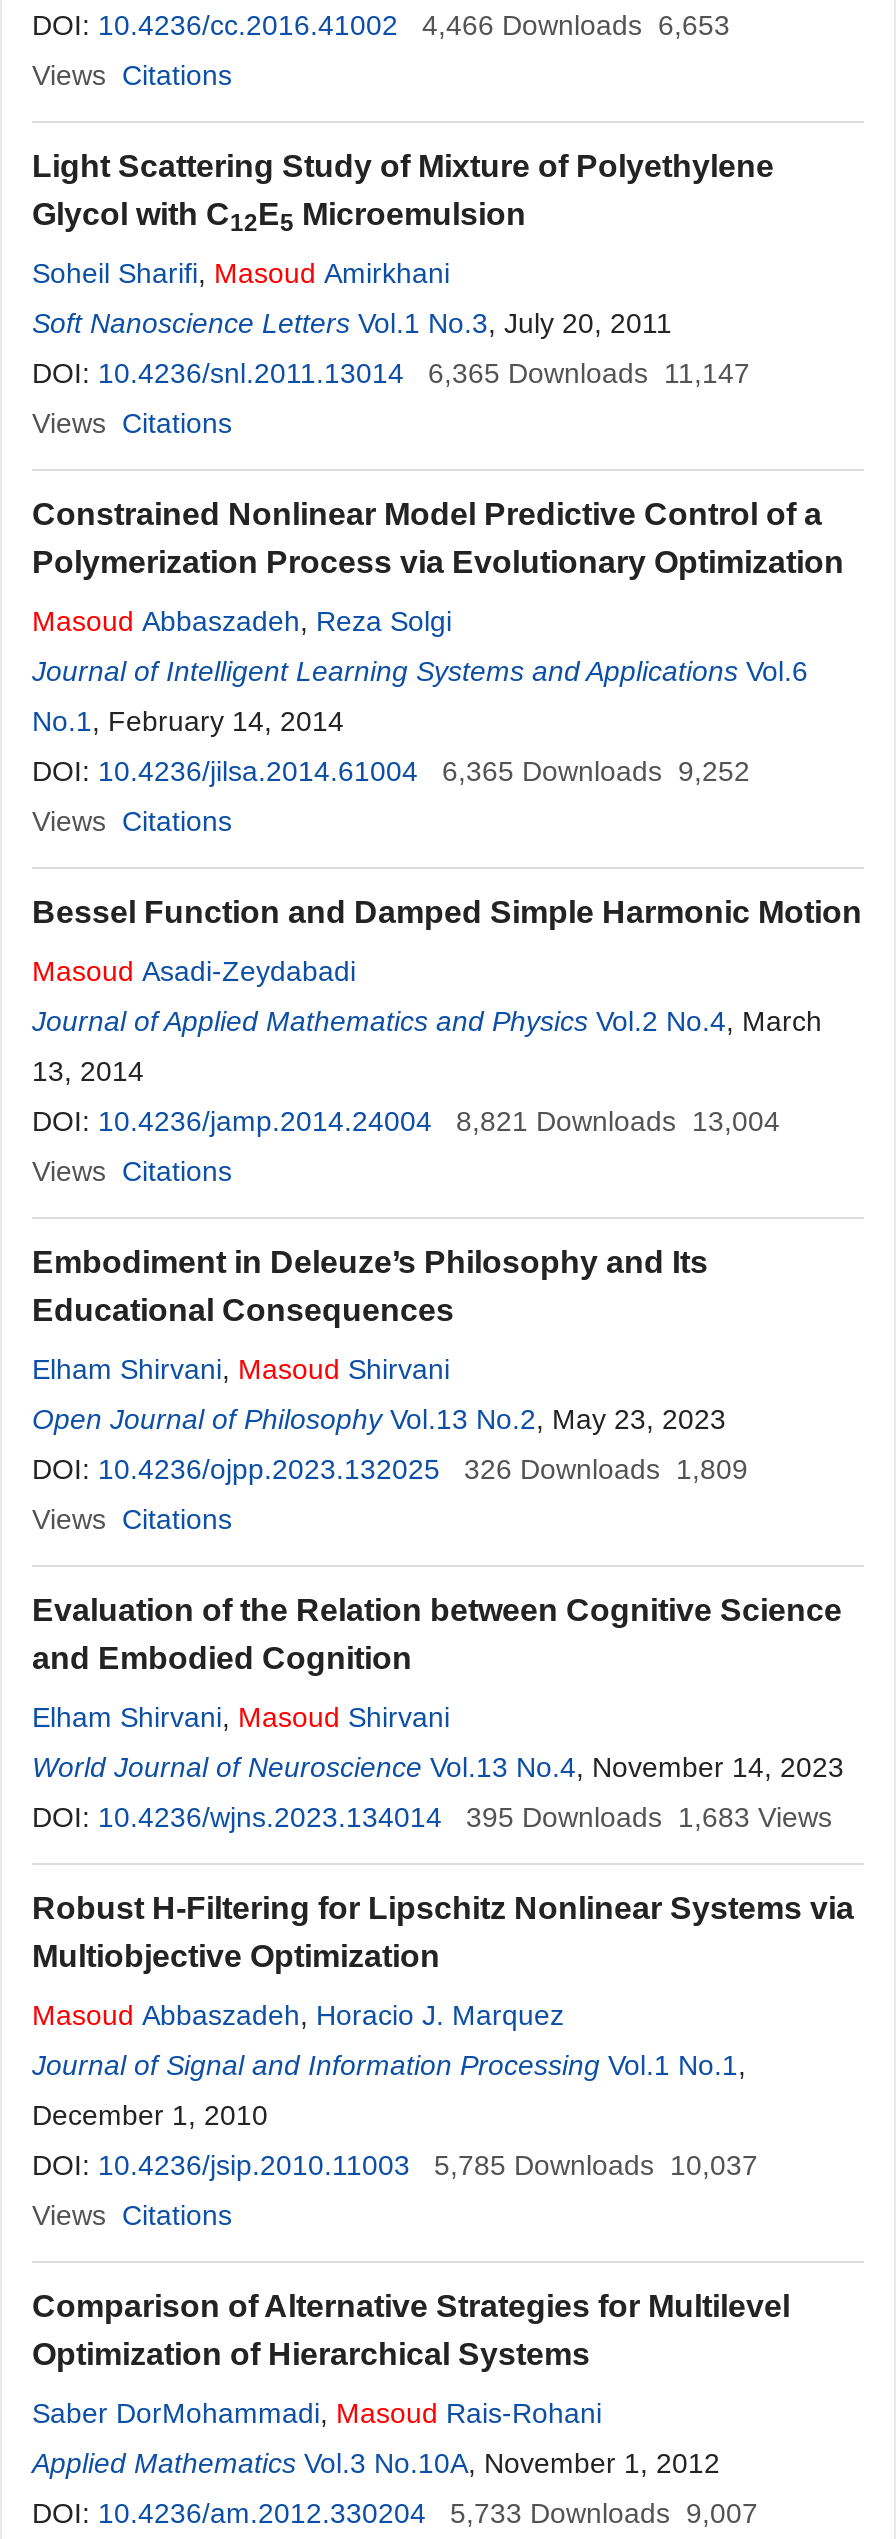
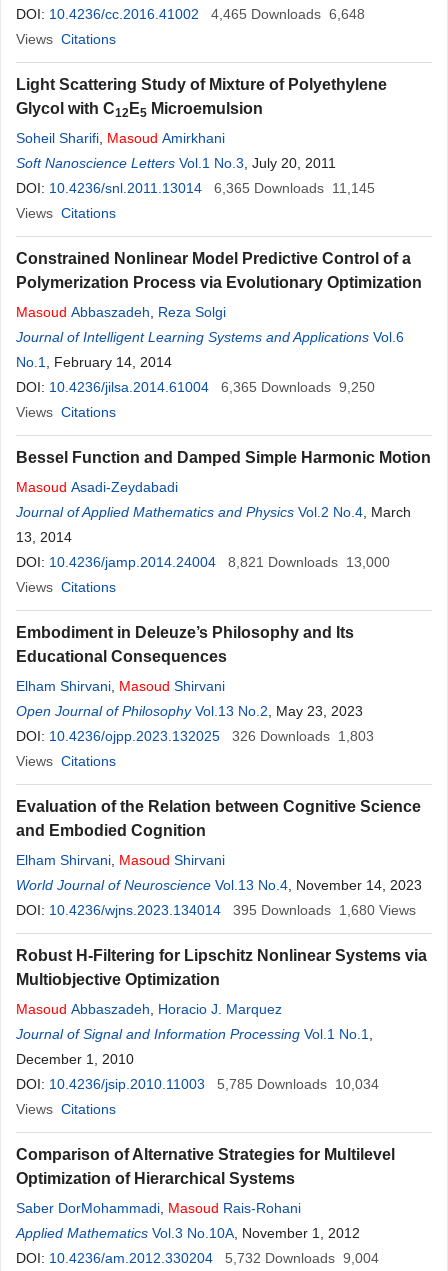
[32,9,730,41] DOI: 10.4236/cc.2016.41002 4,466 Downloads 6,653 -> [16,6,365,22] DOI: 10.4236/cc.2016.41002 4,465 Downloads 6,648
[32,357,750,389] DOI: 10.4236/snl.2011.13014 6,365 Downloads 11,147 -> [16,180,375,196] DOI: 10.4236/snl.2011.13014 6,365 Downloads 11,145
[32,755,750,787] DOI: 10.4236/jilsa.2014.61004 6,365 Downloads 9,252 -> [16,379,375,395] DOI: 10.4236/jilsa.2014.61004 6,365 Downloads 9,250
[32,1105,780,1137] DOI: 10.4236/jamp.2014.24004 8,821 Downloads 13,004 -> [16,554,390,570] DOI: 10.4236/jamp.2014.24004 8,821 Downloads 13,000
[32,1453,748,1485] DOI: 10.4236/ojpp.2023.132025 326 Downloads 1,809 -> [16,728,374,744] DOI: 10.4236/ojpp.2023.132025 326 Downloads 1,803
[466,1801,832,1833] 395 Downloads 1,683 Views -> [233,902,416,918] 395 Downloads 1,680 Views
[32,2149,758,2181] DOI: 10.4236/jsip.2010.11003 5,785 Downloads 10,037 -> [16,1076,379,1092] DOI: 10.4236/jsip.2010.11003 5,785 Downloads 10,034
[32,2497,758,2529] DOI: 10.4236/am.2012.330204 5,733 Downloads 9,007 -> [16,1250,379,1266] DOI: 10.4236/am.2012.330204 5,732 Downloads 9,004

